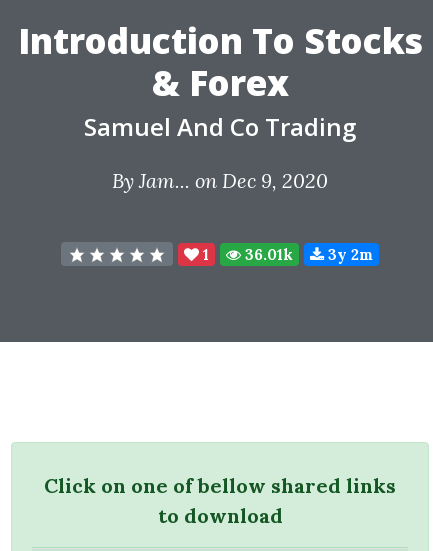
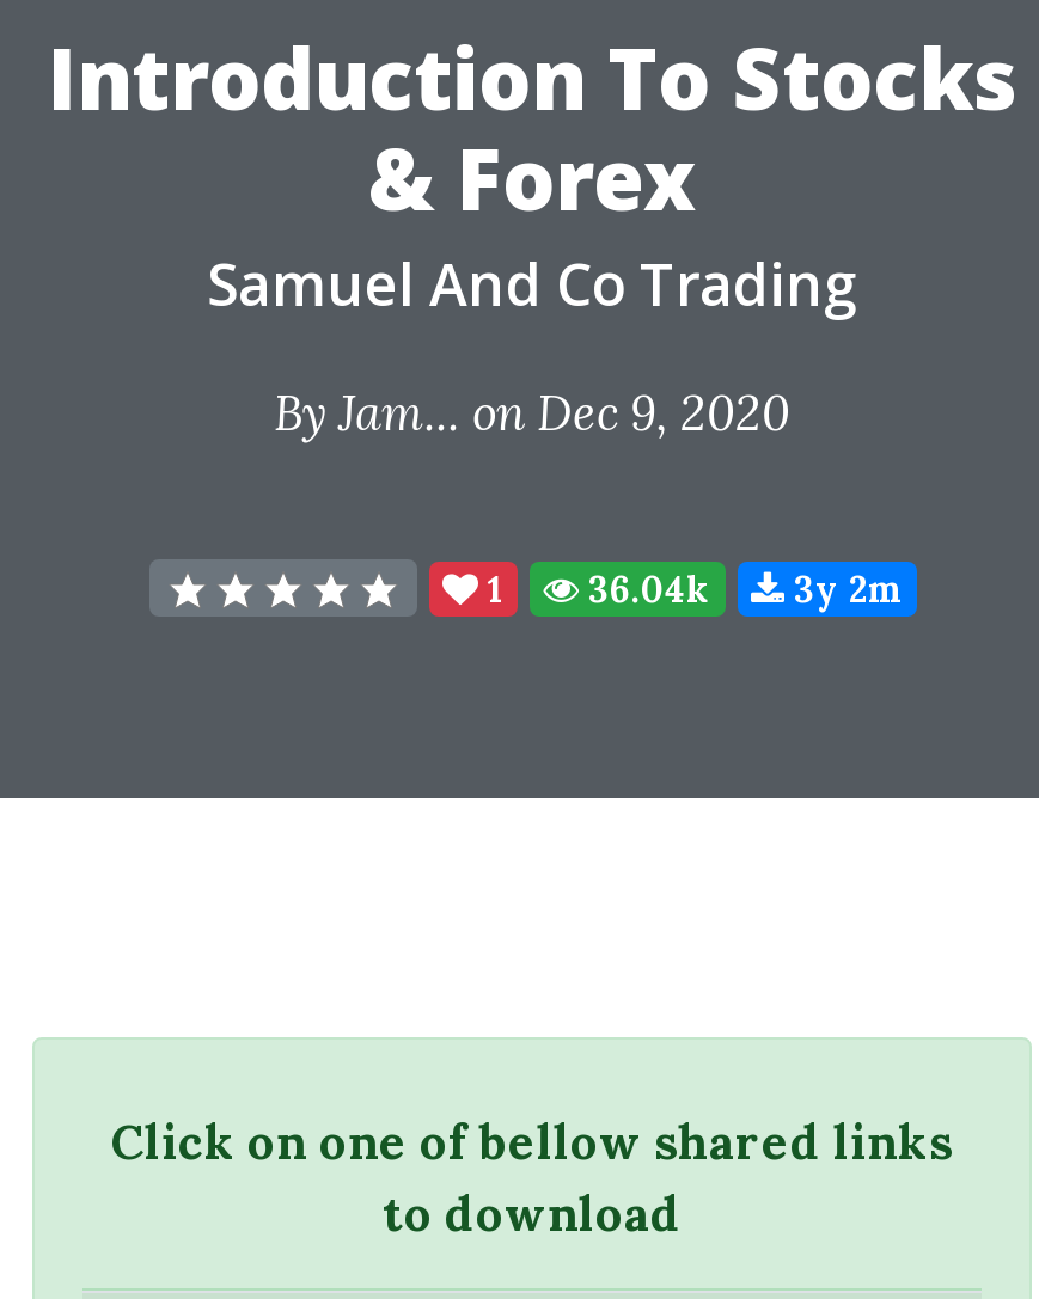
[203,245,373,264] 1 36.01k 3y 2m -> [488,566,902,612] 1 36.04k 3y 2m

